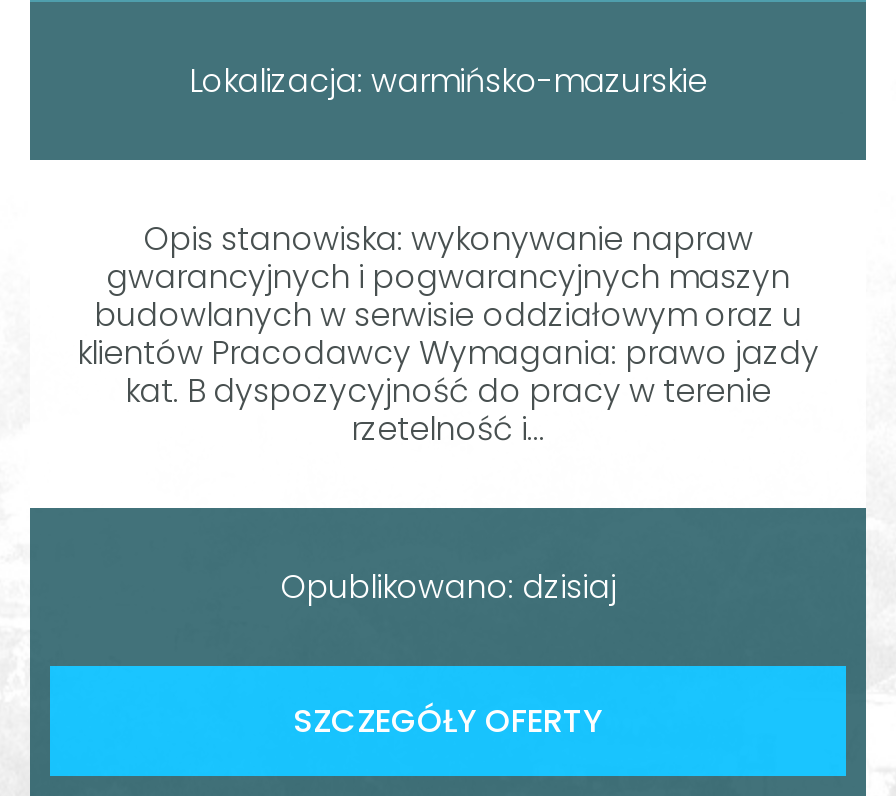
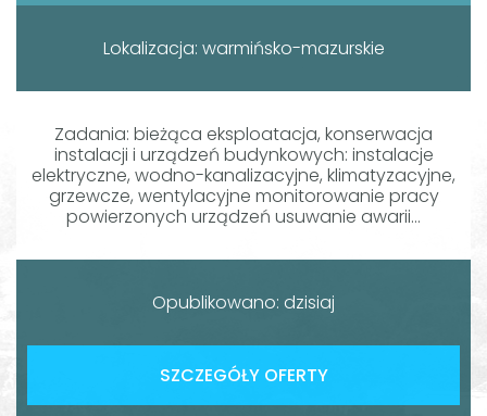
[77,215,819,451] Opis stanowiska: wykonywanie napraw | gwarancyjnych i pogwarancyjnych maszyn | budowlanych w serwisie oddziałowym oraz u | klientów Pracodawcy Wymagania: prawo jazdy | kat. B dyspozycyjność do pracy w terenie | rzetelność i... -> [32,121,455,229] Zadania: bieżąca eksploatacja, konserwacja | instalacji i urządzeń budynkowych: instalacje | elektryczne, wodno-kanalizacyjne, klimatyzacyjne, | grzewcze, wentylacyjne monitorowanie pracy | powierzonych urządzeń usuwanie awarii...

